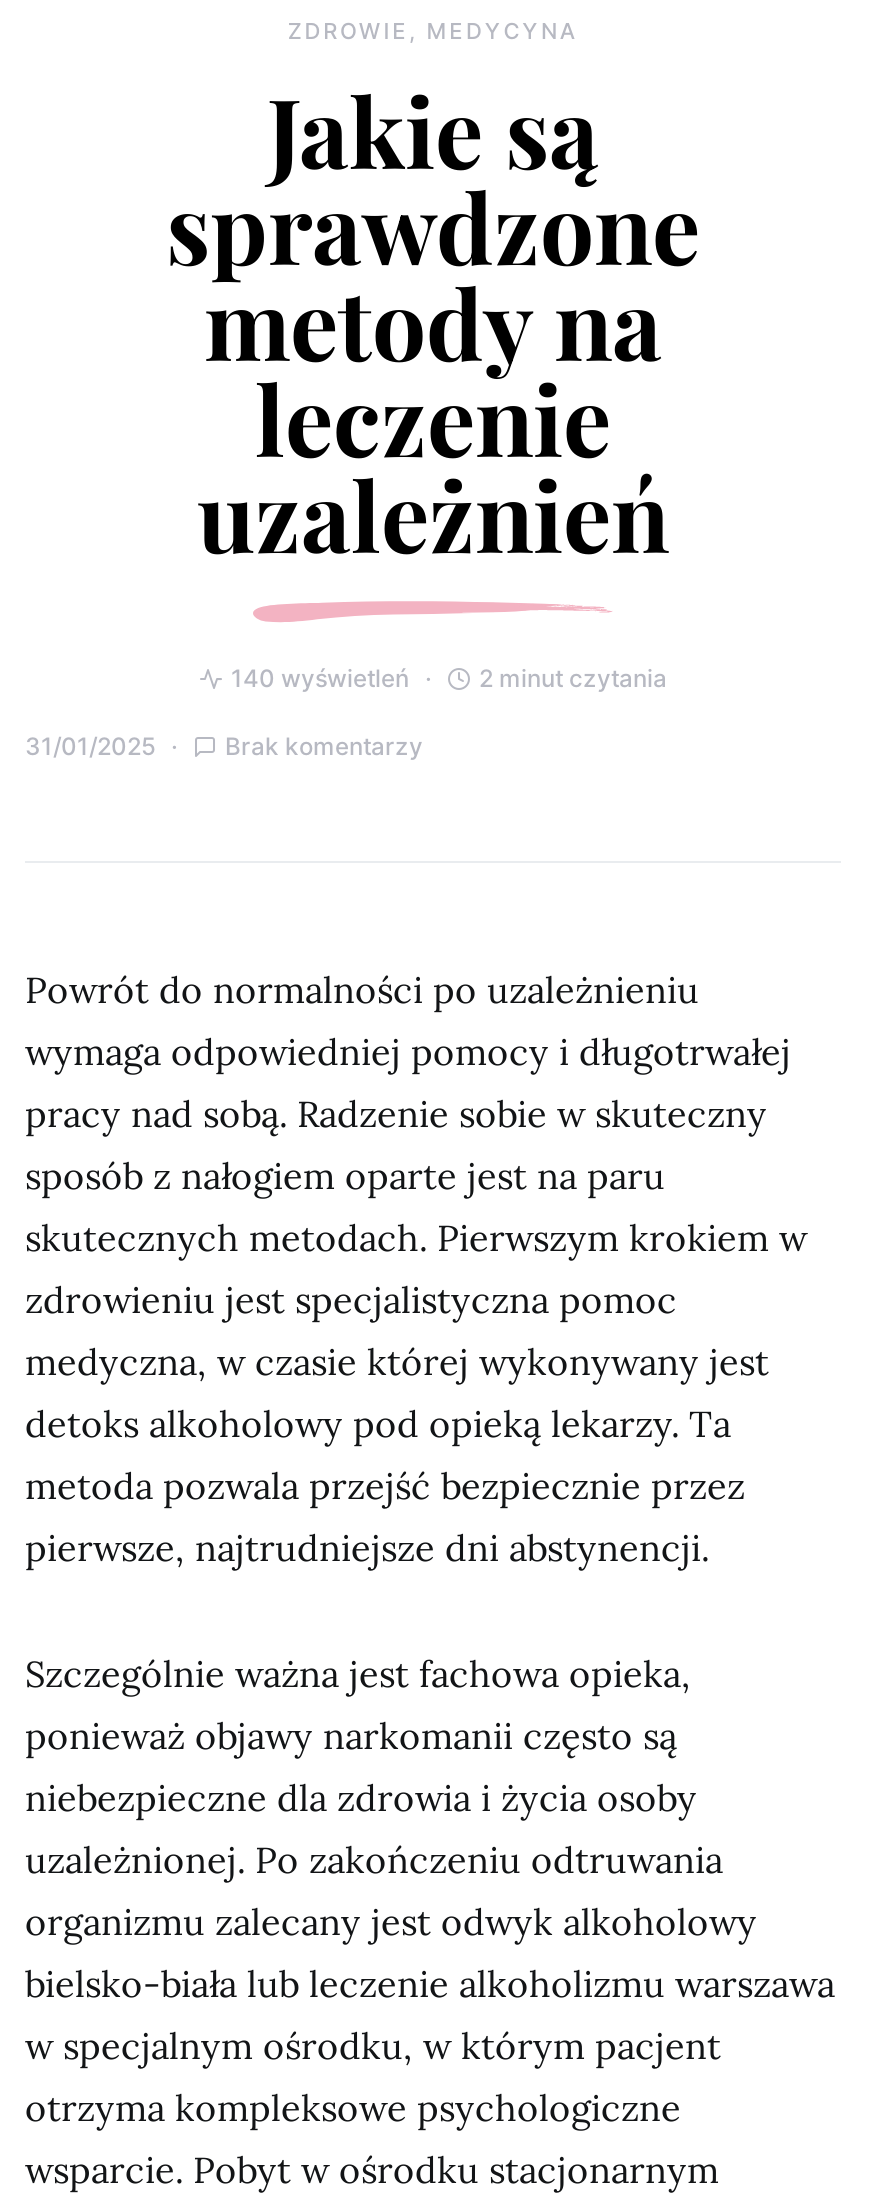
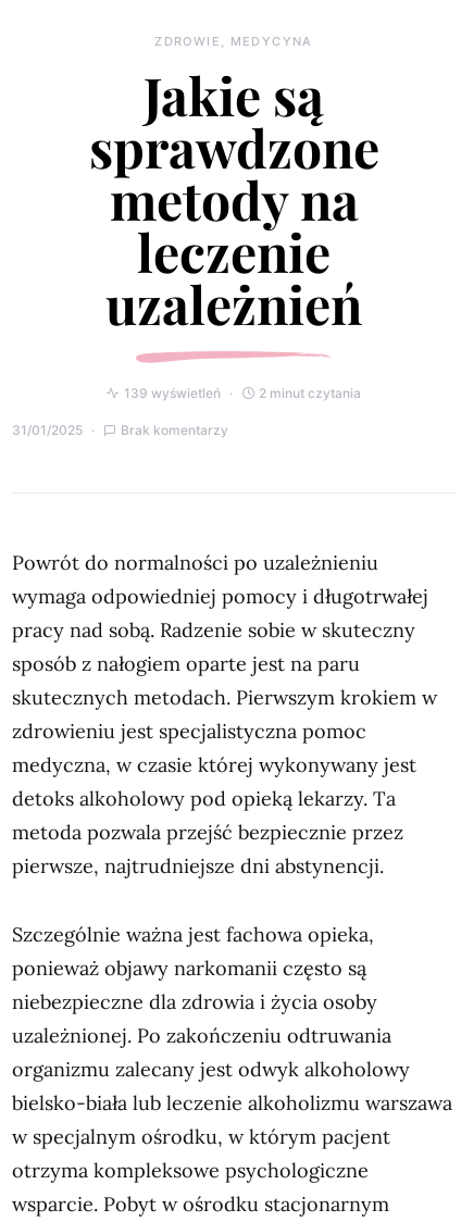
[231,663,409,693] 140 wyświetleń -> [124,385,221,401] 139 wyświetleń

